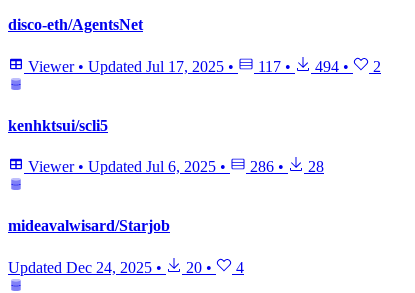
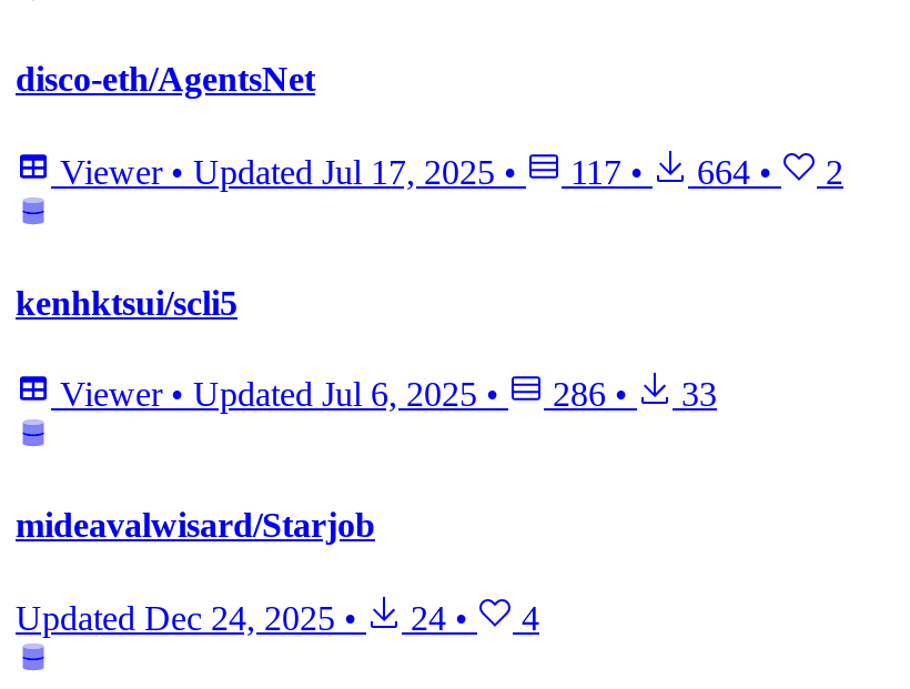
[24,58,381,75] Viewer • Updated Jul 17, 2025 • 117 • 494 • 2 -> [51,152,843,190] Viewer • Updated Jul 17, 2025 • 117 • 664 • 2
[24,158,324,175] Viewer • Updated Jul 6, 2025 • 286 • 28 -> [51,375,717,413] Viewer • Updated Jul 6, 2025 • 286 • 33
[8,259,244,276] Updated Dec 24, 2025 • 20 • 4 -> [16,598,539,636] Updated Dec 24, 2025 • 24 • 4

